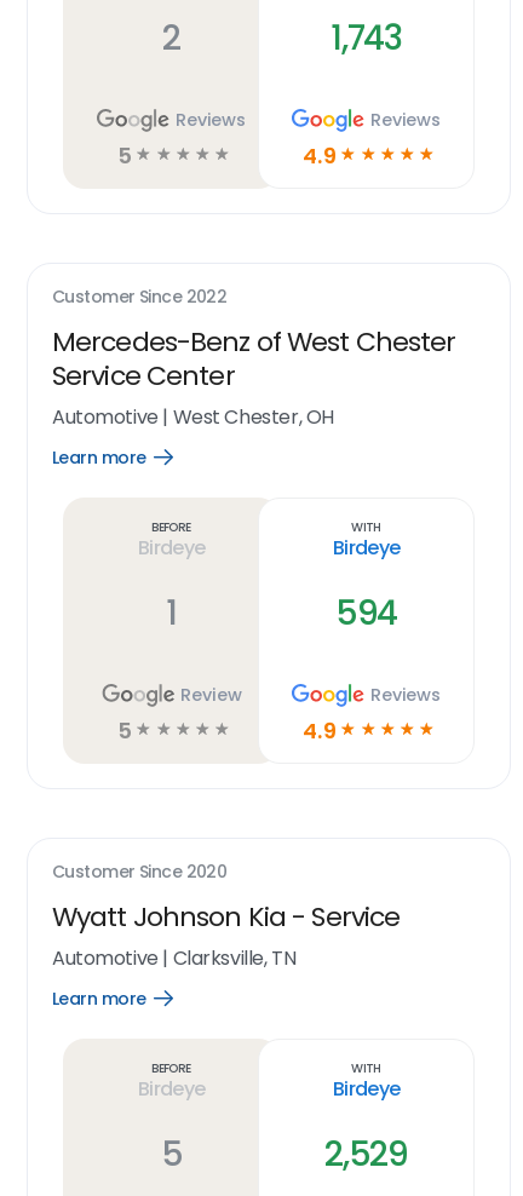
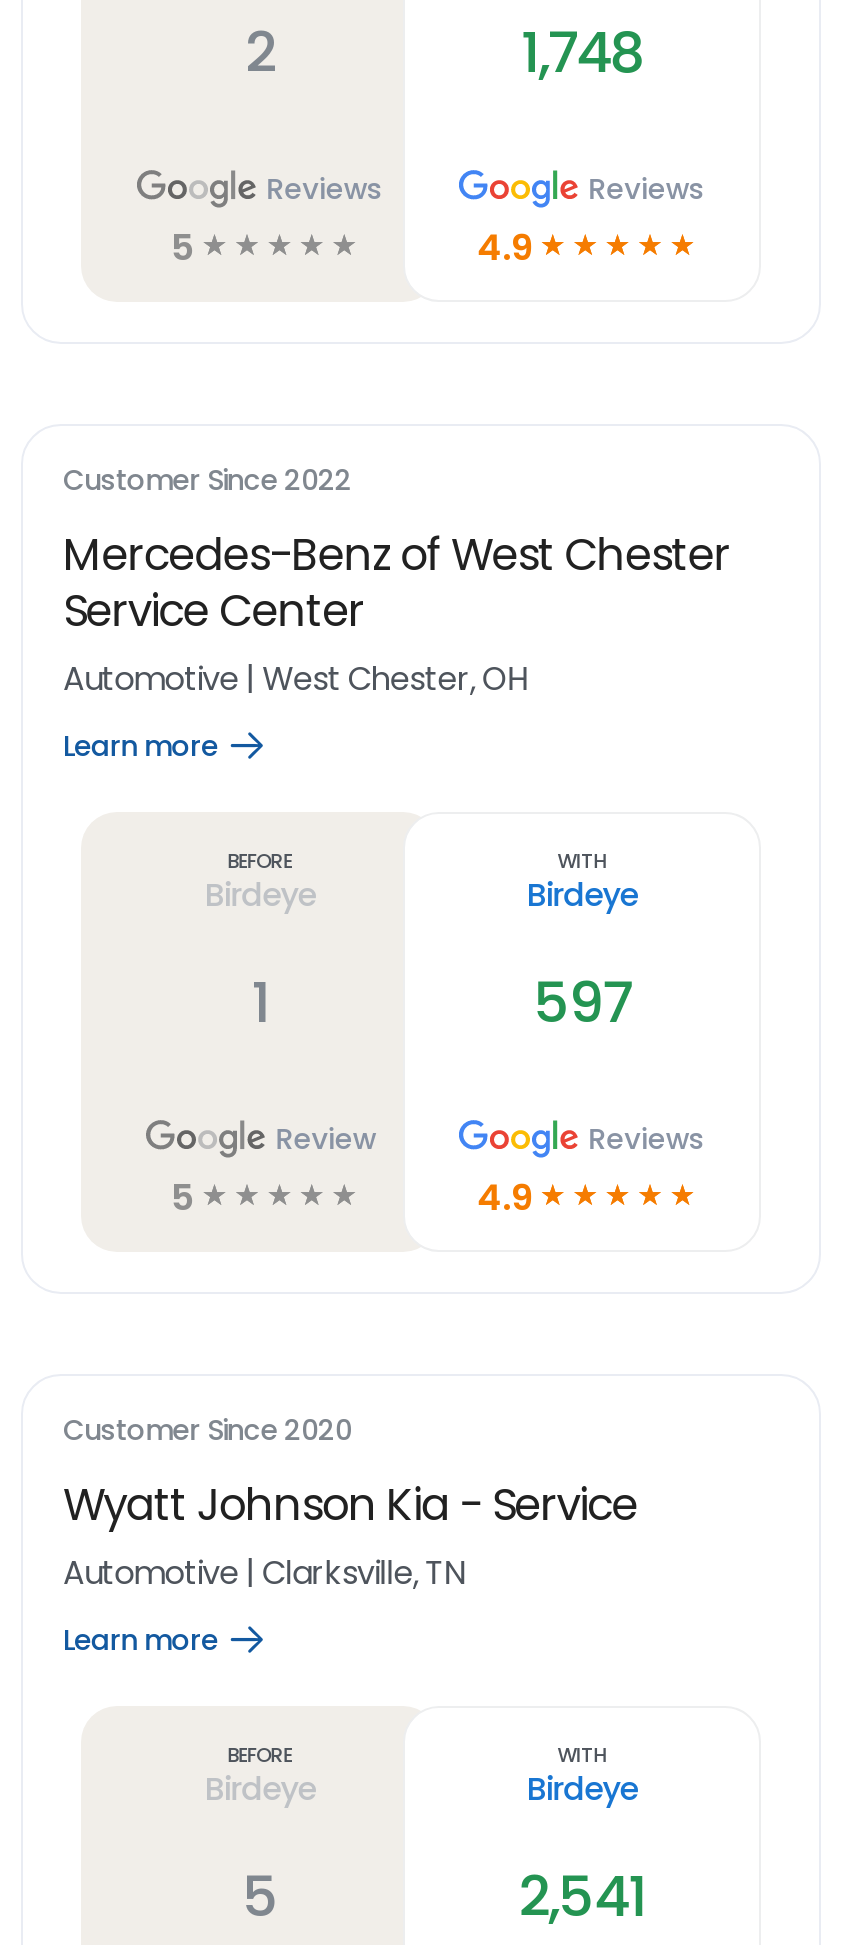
[330,14,402,61] 1,743 -> [521,13,643,91] 1,748
[335,589,397,636] 594 -> [533,963,631,1041] 597
[324,1130,408,1177] 2,529 -> [519,1857,645,1935] 2,541

